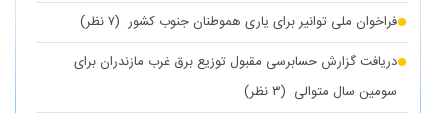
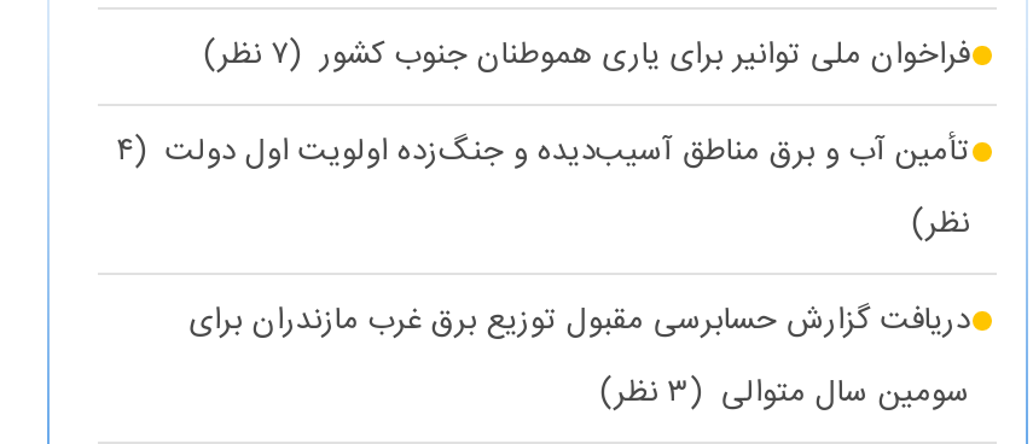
none -> [117,125,970,250] تأمین آب و برق مناطق آسیب‌دیده و جنگ‌زده اولویت اول دولت (۴ | نظر)

